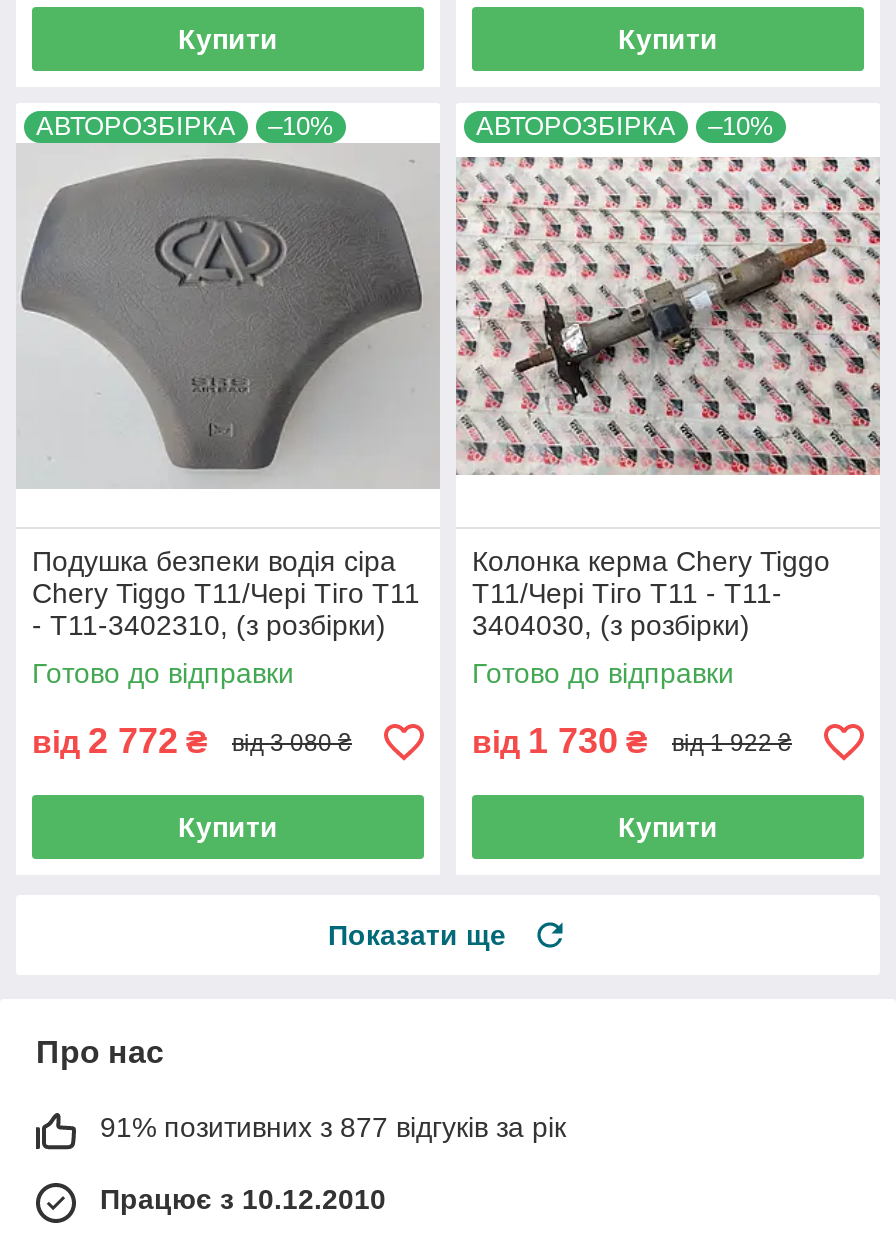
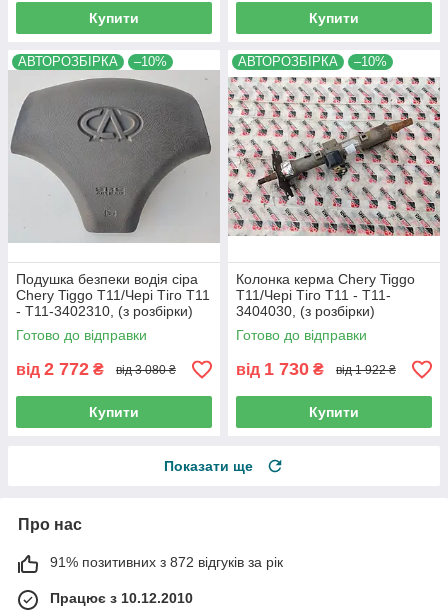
[100,1112,566,1144] 91% позитивних з 877 відгуків за рік -> [50,554,283,570] 91% позитивних з 872 відгуків за рік

